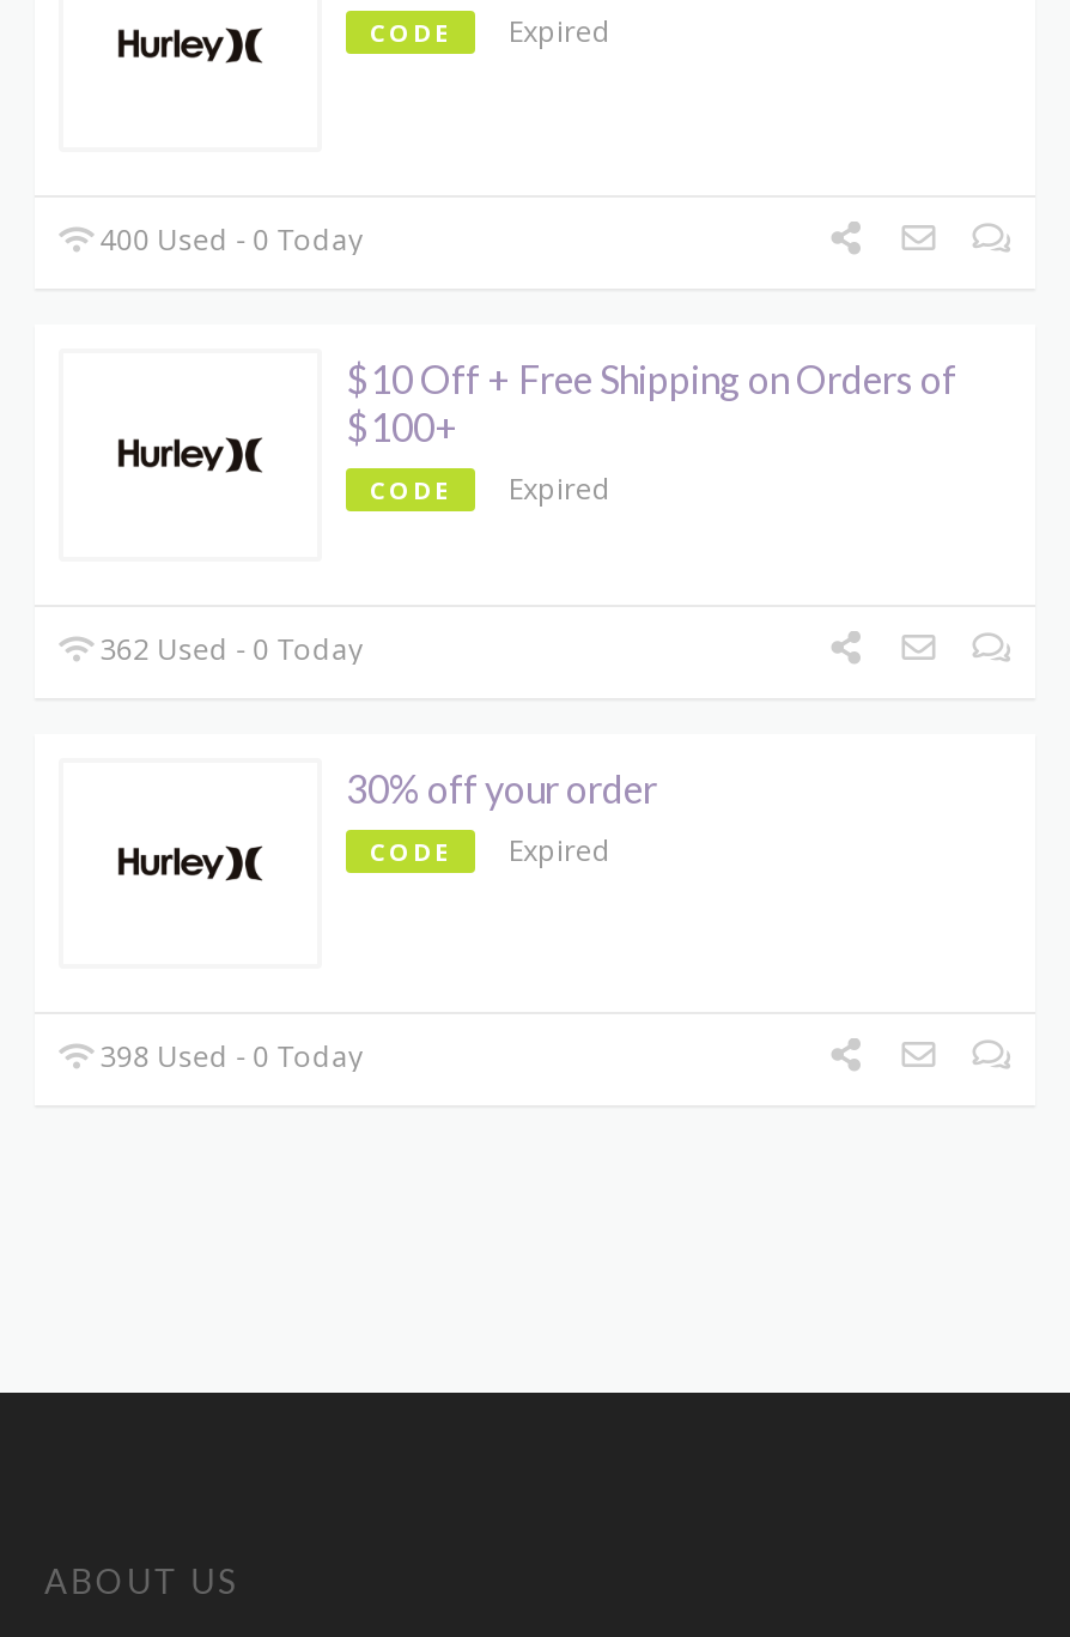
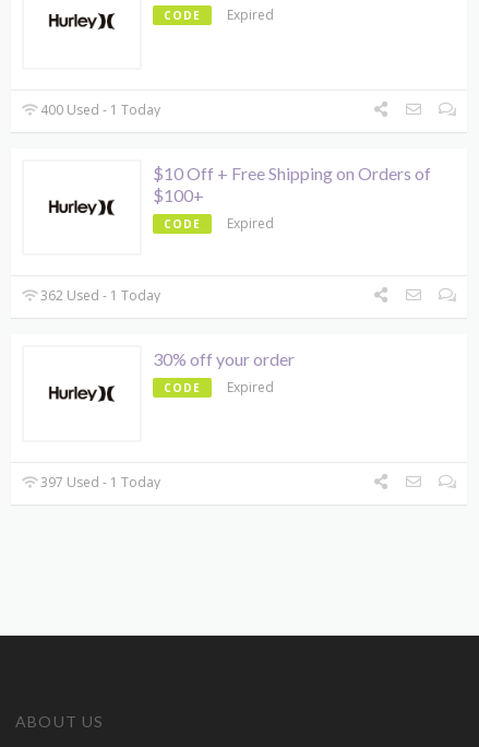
[93,219,363,260] 400 Used - 0 Today -> [37,100,161,119] 400 Used - 1 Today
[93,628,363,668] 362 Used - 0 Today -> [37,287,161,305] 362 Used - 1 Today
[93,1036,363,1077] 398 Used - 0 Today -> [37,473,161,491] 397 Used - 1 Today

